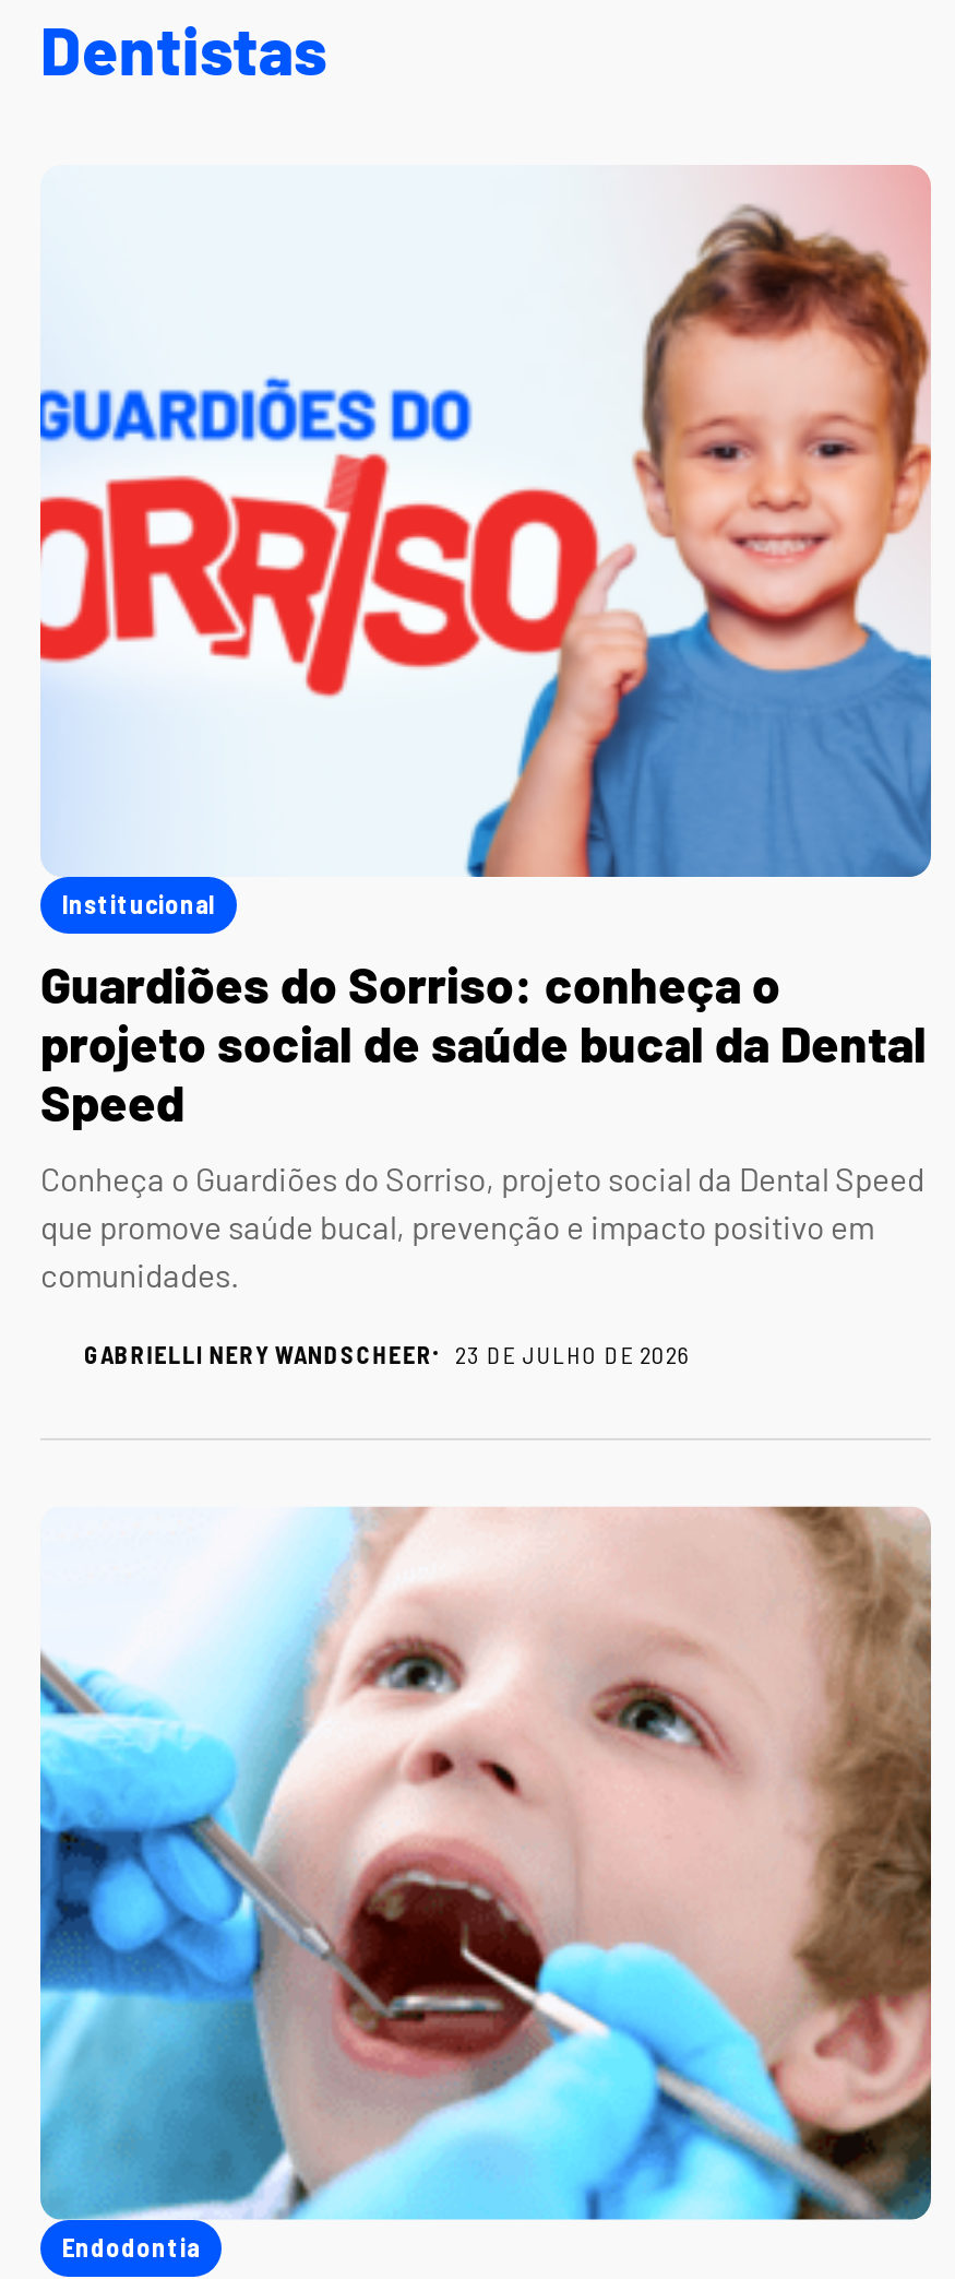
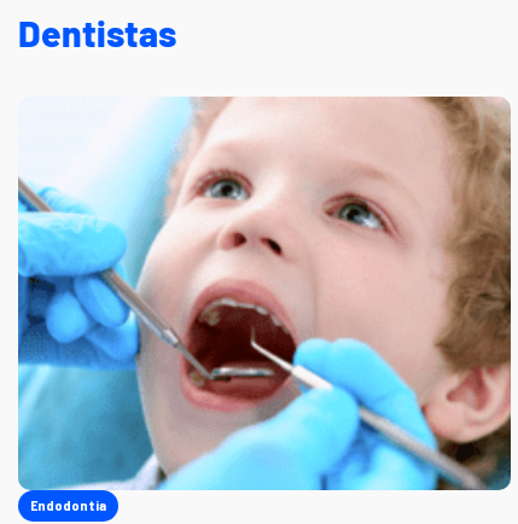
[38,165,933,1368] [image] | Institucional | Guardiões do Sorriso: conheça o | projeto social de saúde bucal da Dental | Speed | Conheça o Guardiões do Sorriso, projeto social da Dental Speed | que promove saúde bucal, prevenção e impacto positivo em | comunidades. | GABRIELLI NERY WANDSCHEER | 23 DE JULHO DE 2026 -> none

